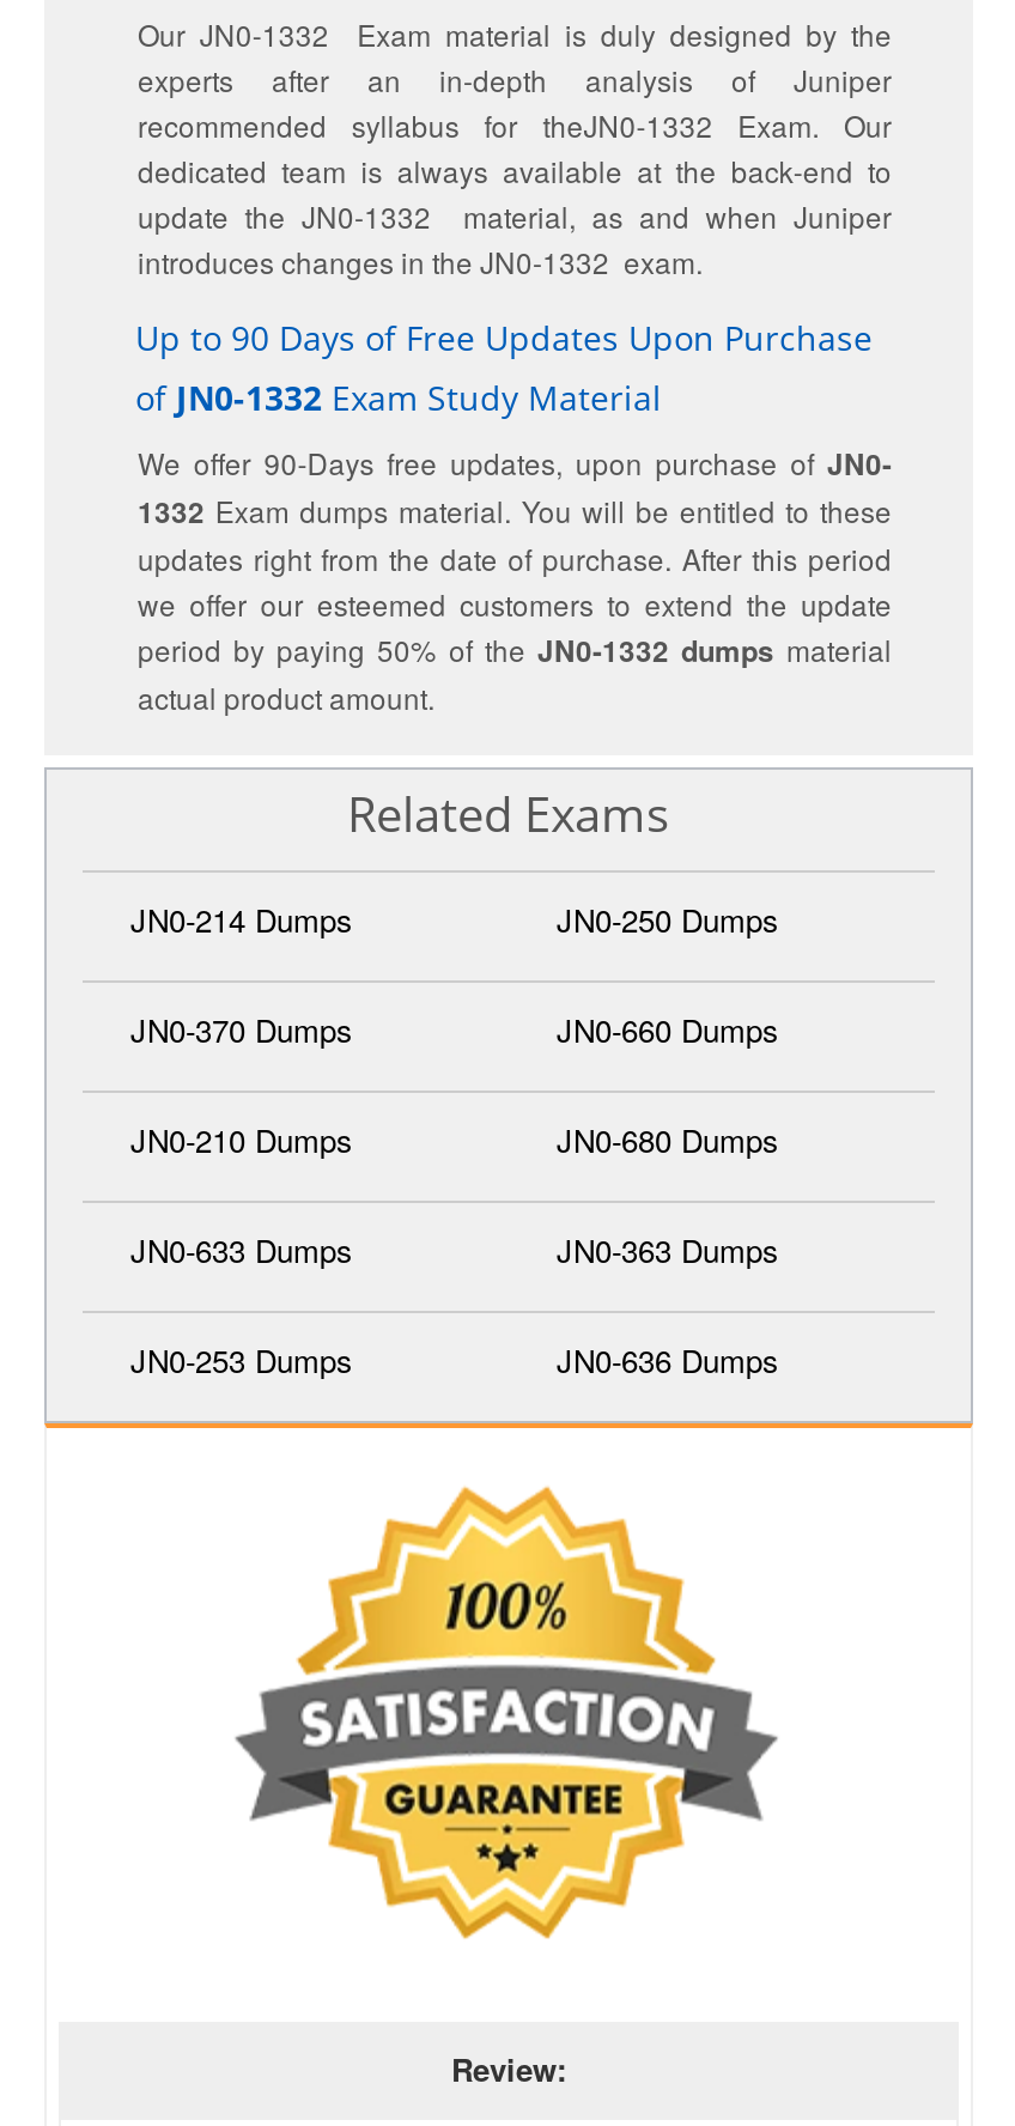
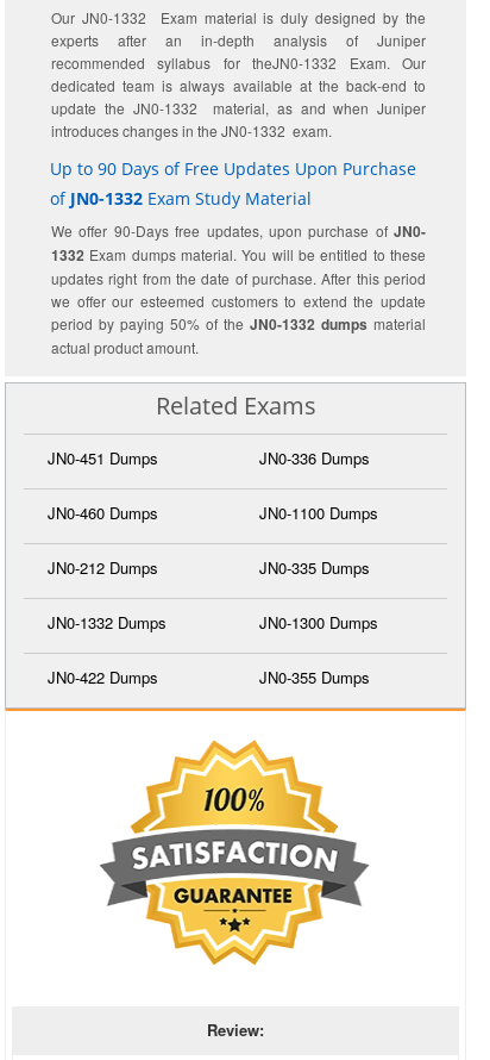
[130,897,353,942] JN0-214 Dumps -> [48,447,158,469] JN0-451 Dumps
[557,897,779,942] JN0-250 Dumps -> [259,447,370,469] JN0-336 Dumps
[130,1007,353,1052] JN0-370 Dumps -> [48,501,158,524] JN0-460 Dumps
[557,1007,779,1052] JN0-660 Dumps -> [259,501,378,524] JN0-1100 Dumps
[130,1117,353,1162] JN0-210 Dumps -> [48,556,158,579] JN0-212 Dumps
[557,1117,779,1162] JN0-680 Dumps -> [259,556,370,579] JN0-335 Dumps
[130,1227,353,1272] JN0-633 Dumps -> [48,611,167,634] JN0-1332 Dumps
[557,1227,779,1272] JN0-363 Dumps -> [259,611,378,634] JN0-1300 Dumps
[130,1337,353,1383] JN0-253 Dumps -> [48,666,158,688] JN0-422 Dumps
[557,1337,779,1383] JN0-636 Dumps -> [259,666,370,688] JN0-355 Dumps

